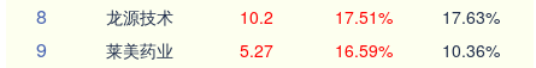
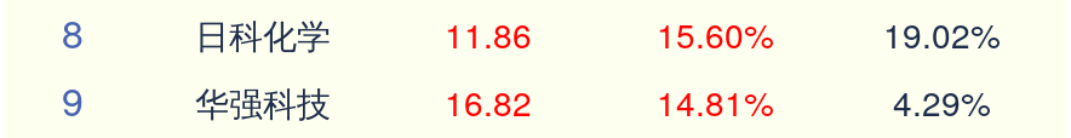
[106,5,499,29] 龙源技术 | 10.2 | 17.51% | 17.63% -> [195,11,1000,59] 日科化学 | 11.86 | 15.60% | 19.02%
[106,39,499,63] 莱美药业 | 5.27 | 16.59% | 10.36% -> [195,78,990,127] 华强科技 | 16.82 | 14.81% | 4.29%

